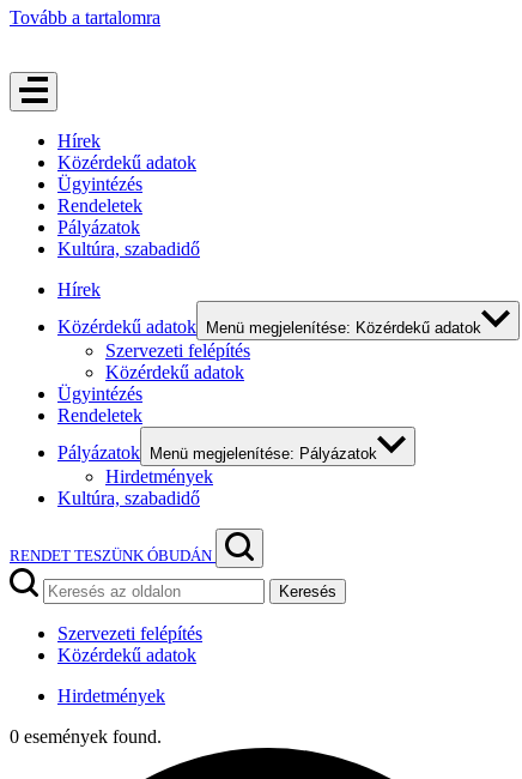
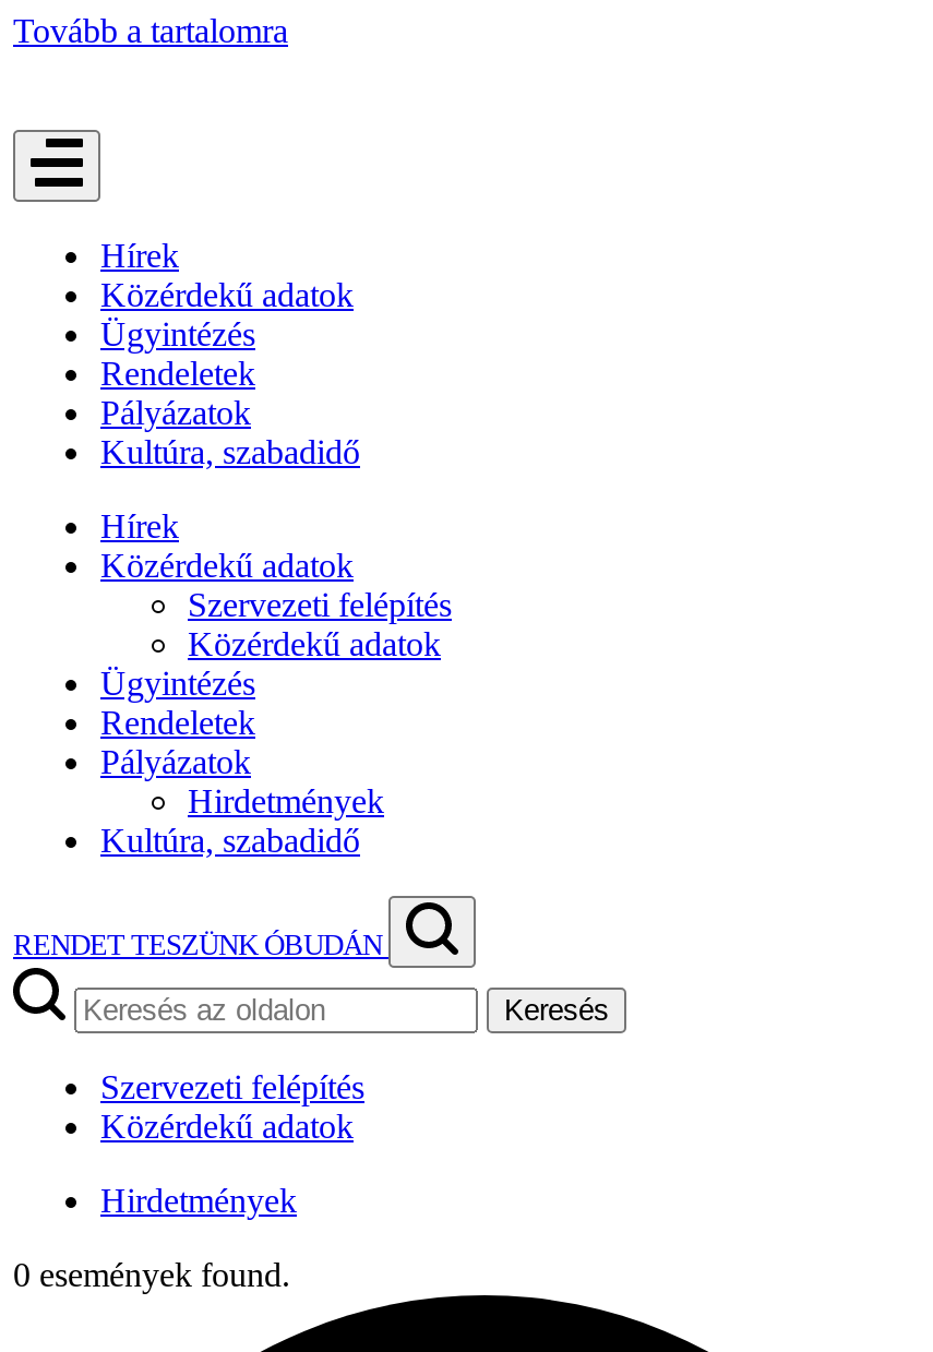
[57,316,481,337] Közérdekű adatok Menü megjelenítése: Közérdekű adatok -> [100,547,354,584] Közérdekű adatok
[57,442,377,463] Pályázatok Menü megjelenítése: Pályázatok -> [100,743,251,780] Pályázatok

